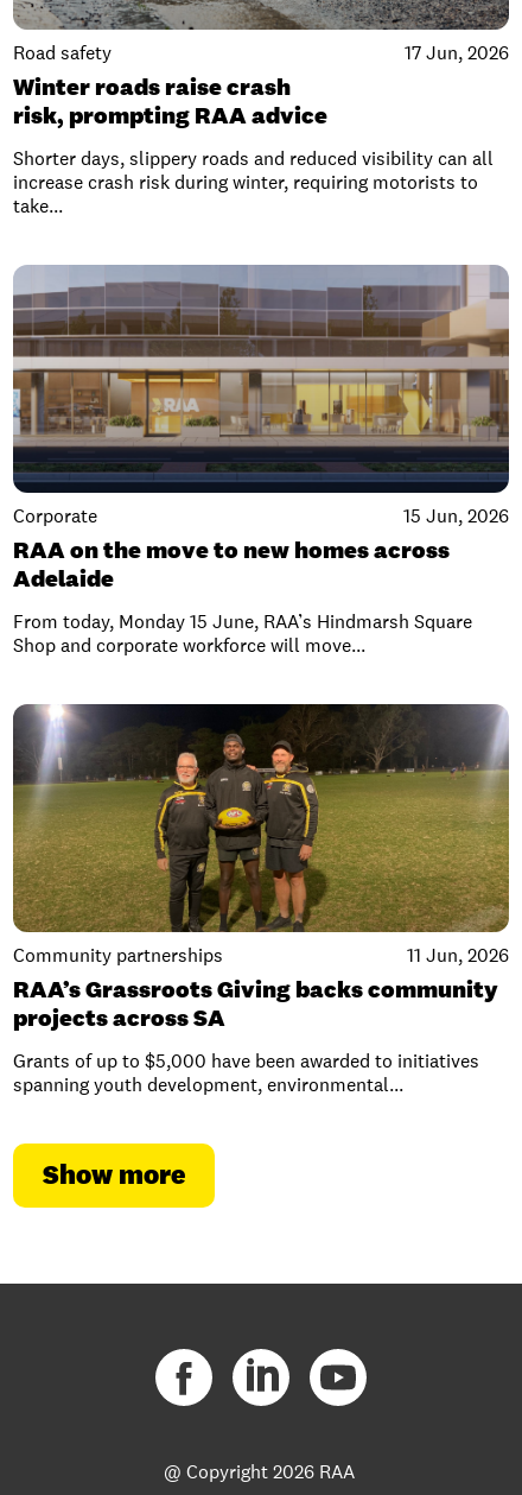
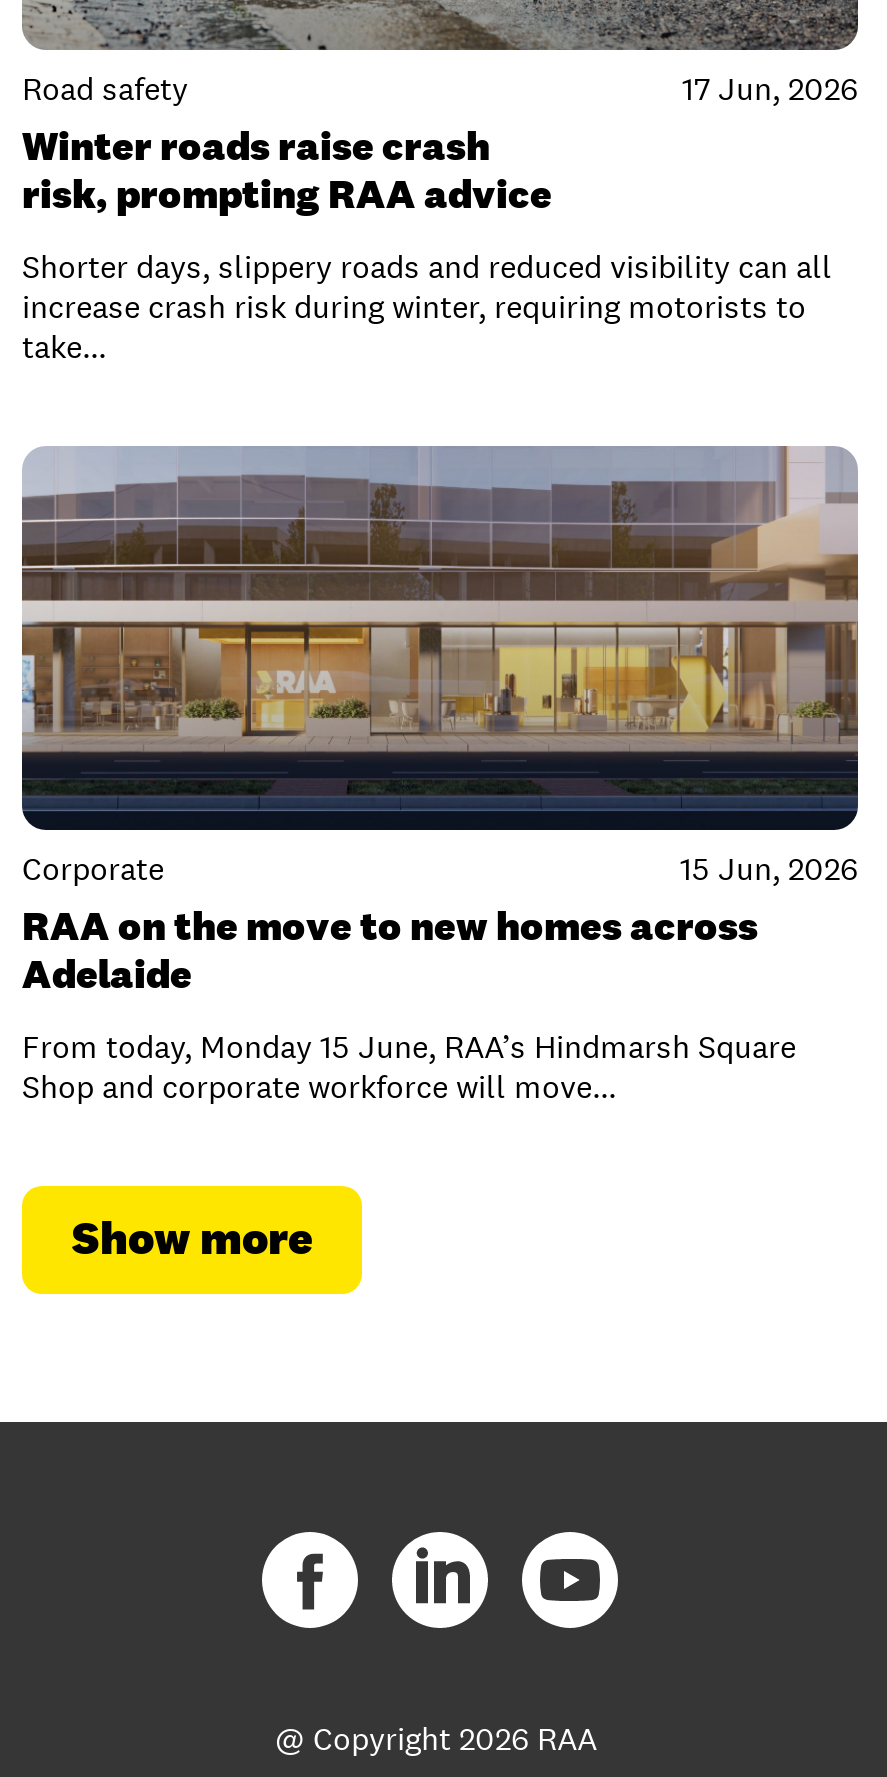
[12,704,510,1097] [image] | Community partnerships | 11 Jun, 2026 | RAA’s Grassroots Giving backs community | projects across SA | Grants of up to $5,000 have been awarded to initiatives | spanning youth development, environmental... -> none

